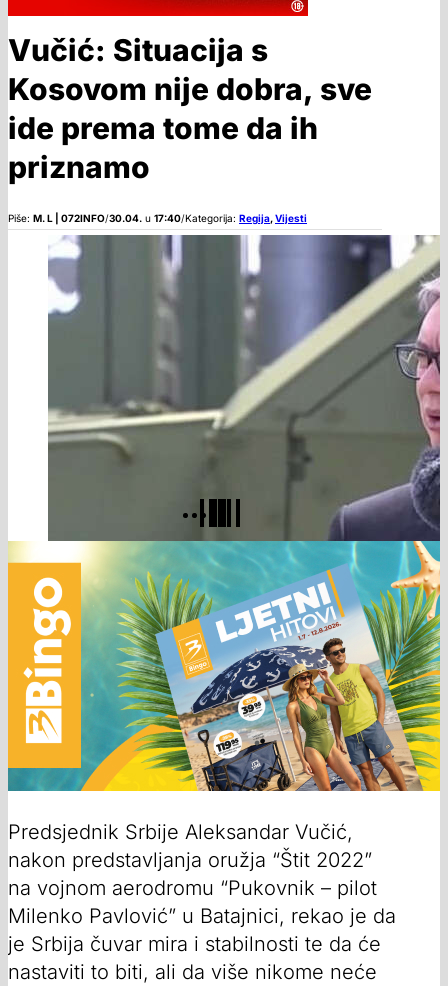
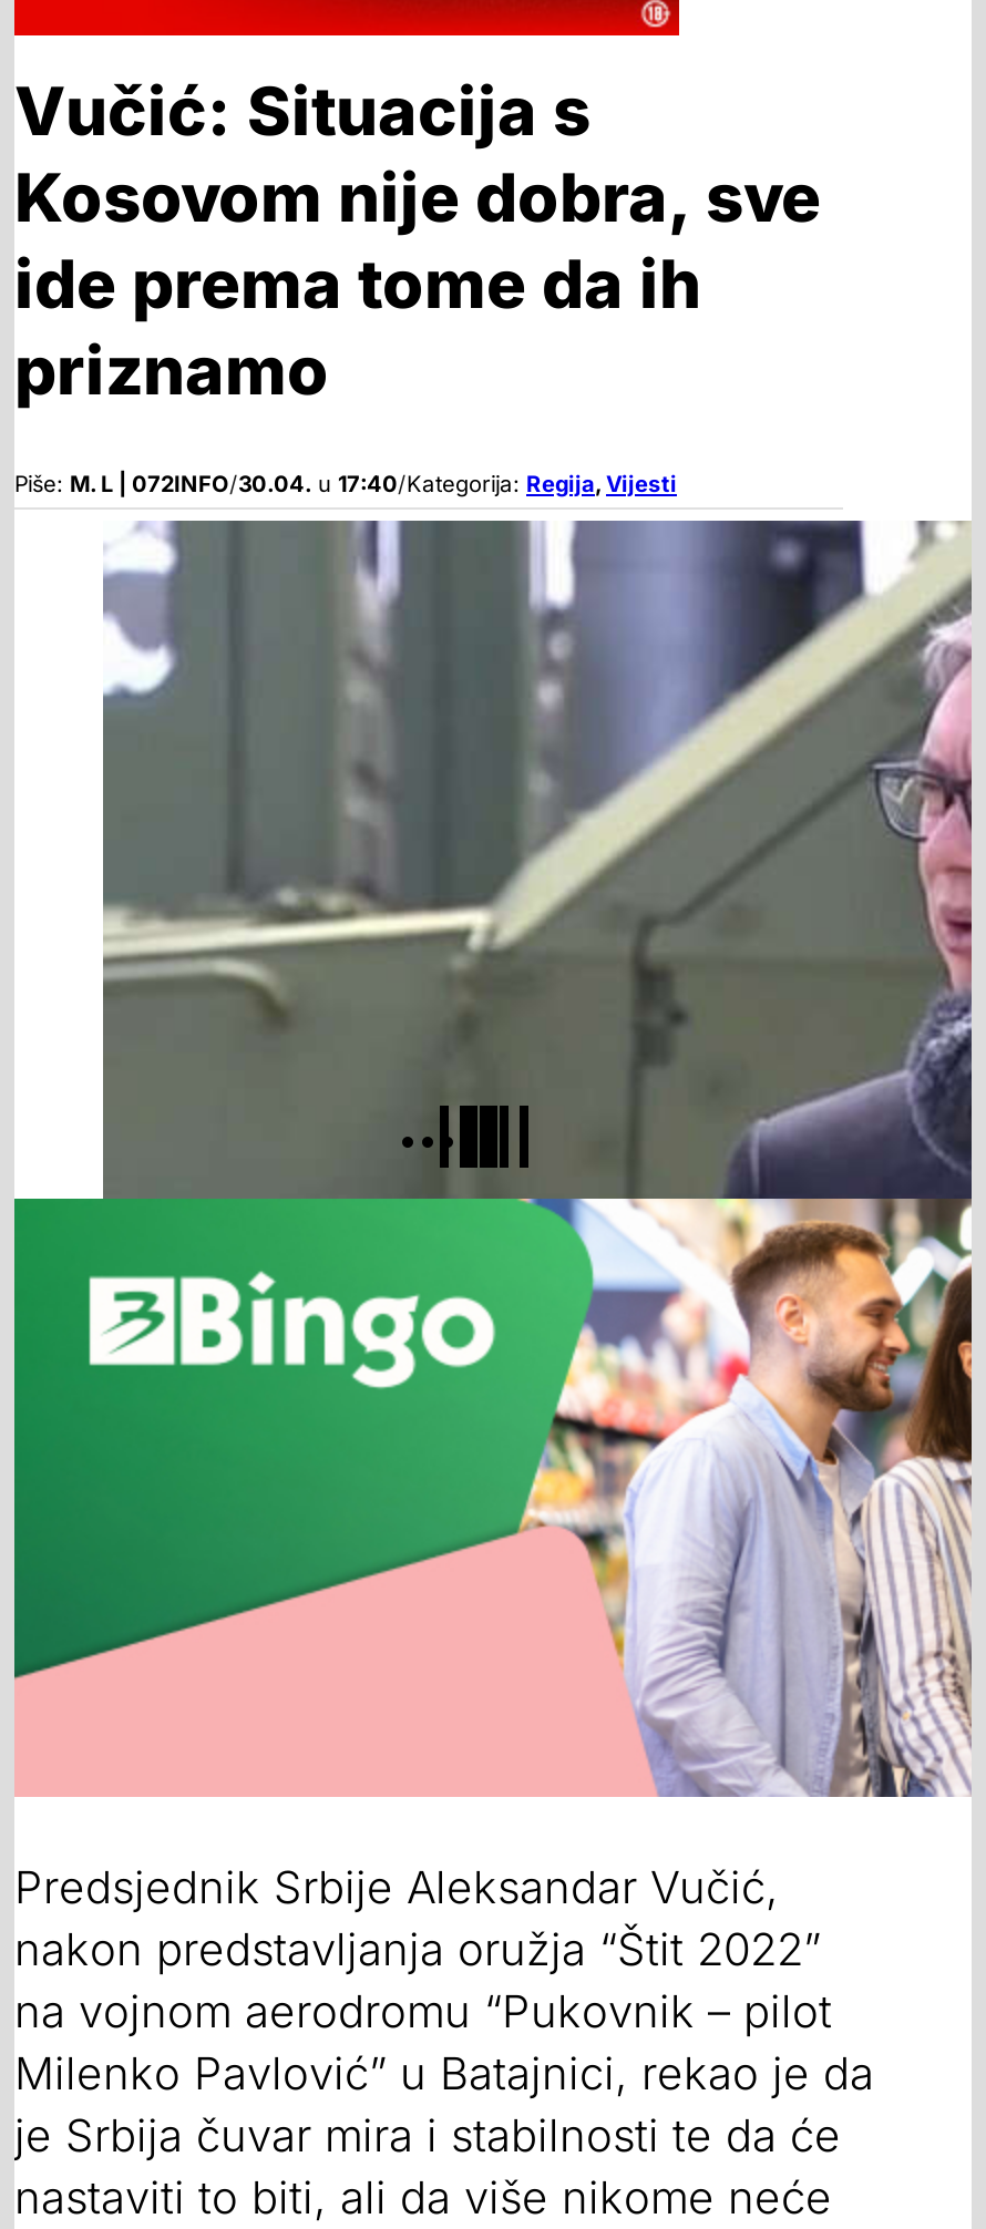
[7,540,441,792] [image] -> [12,1196,974,1797] [image]

